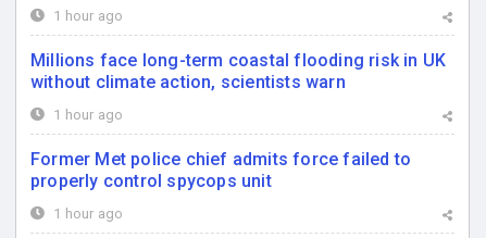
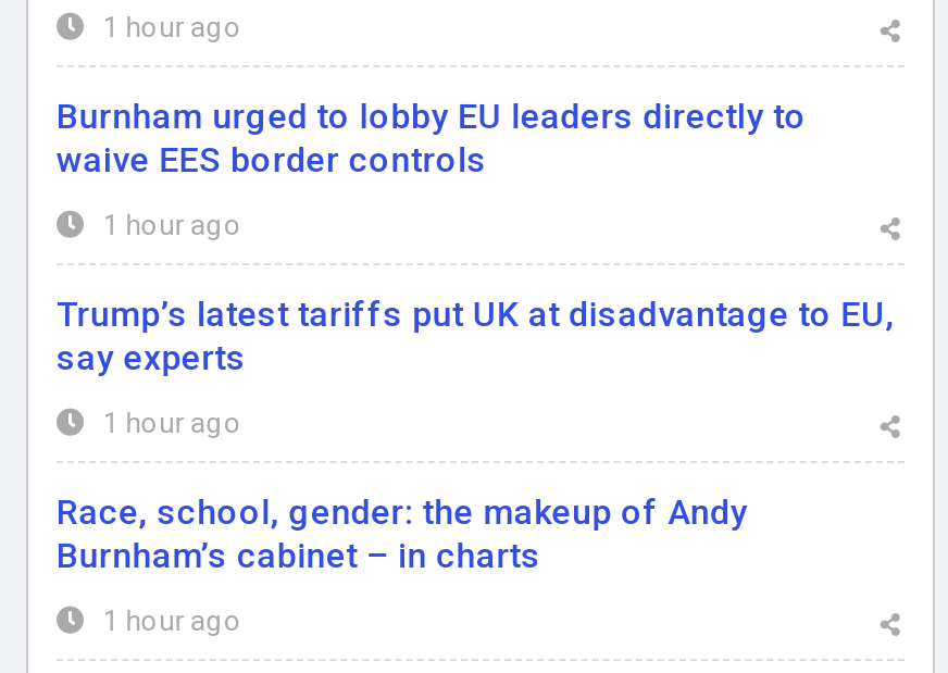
[30,50,446,92] Millions face long-term coastal flooding risk in UK | without climate action, scientists warn -> [57,96,807,180] Burnham urged to lobby EU leaders directly to | waive EES border controls
[30,149,411,191] Former Met police chief admits force failed to | properly control spycops unit -> [57,294,895,576] Trump’s latest tariffs put UK at disadvantage to EU, | say experts | 1 hour ago | Race, school, gender: the makeup of Andy | Burnham’s cabinet – in charts

